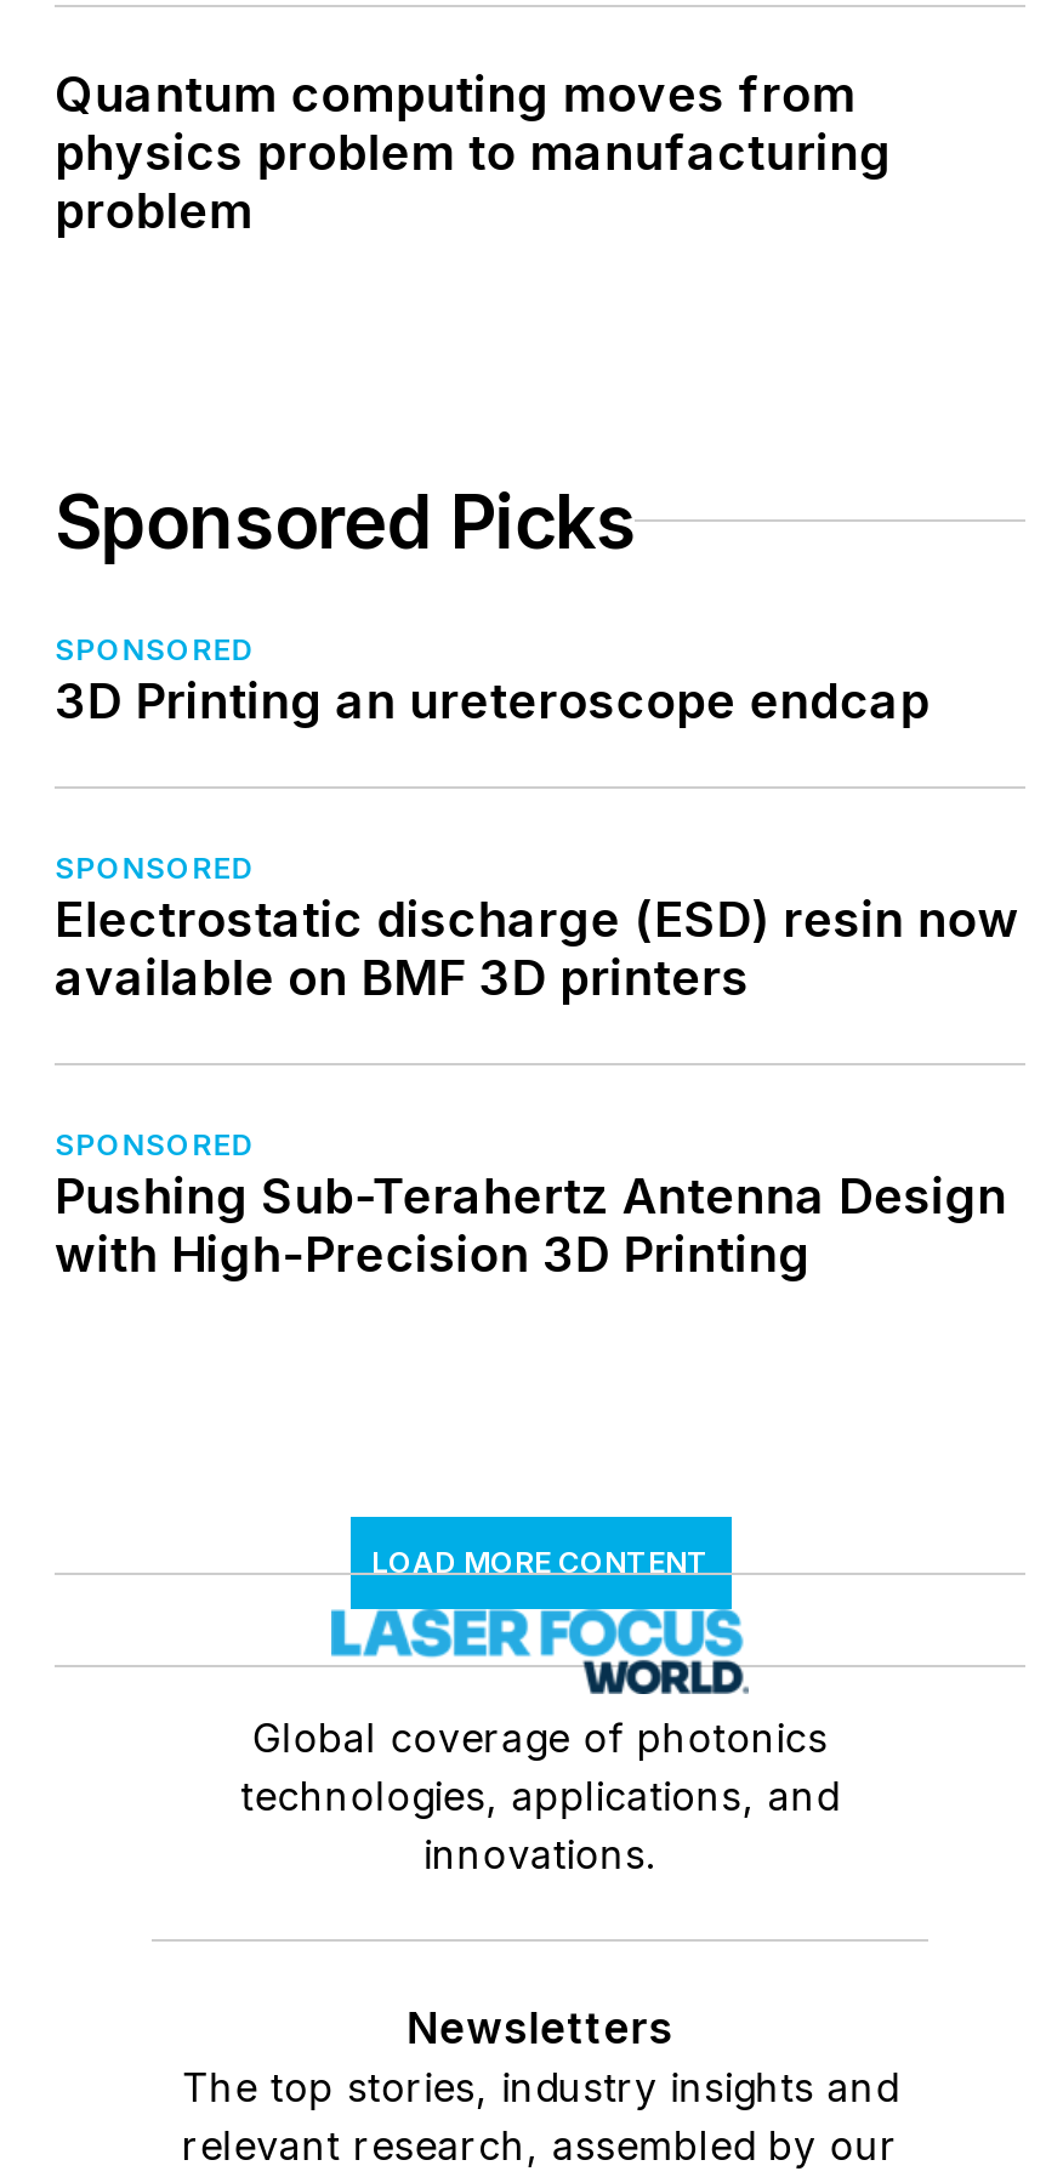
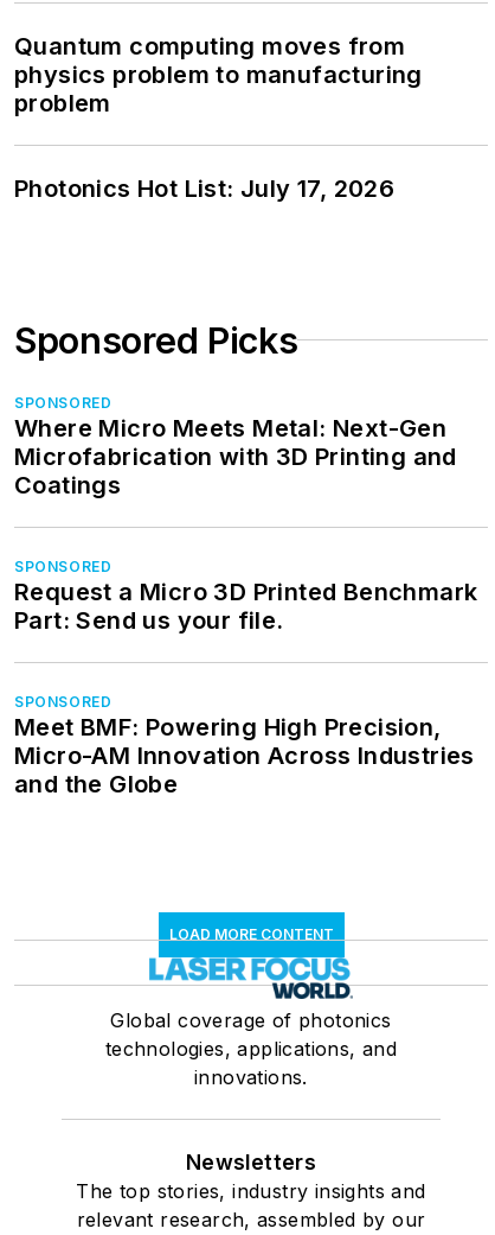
none -> [14,174,395,203] Photonics Hot List: July 17, 2026
[55,672,930,731] 3D Printing an ureteroscope endcap -> [14,414,457,499] Where Micro Meets Metal: Next-Gen | Microfabrication with 3D Printing and | Coatings
[55,891,1020,1007] Electrostatic discharge (ESD) resin now | available on BMF 3D printers -> [14,578,478,635] Request a Micro 3D Printed Benchmark | Part: Send us your file.
[55,1167,1012,1284] Pushing Sub-Terahertz Antenna Design | with High-Precision 3D Printing -> [14,713,476,798] Meet BMF: Powering High Precision, | Micro-AM Innovation Across Industries | and the Globe

